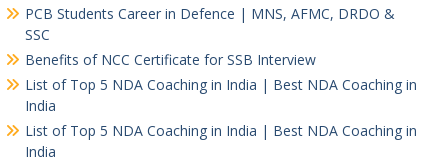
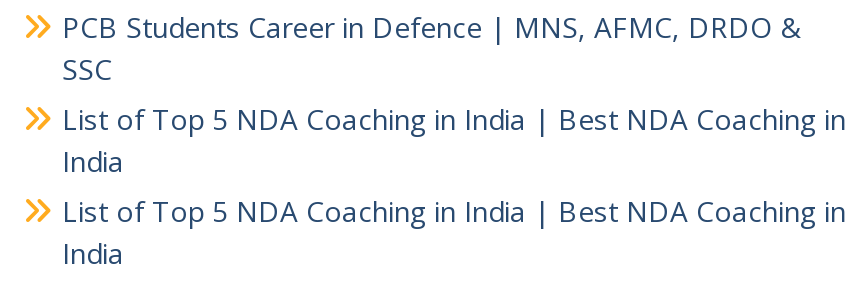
[25,50,316,69] Benefits of NCC Certificate for SSB Interview -> none

